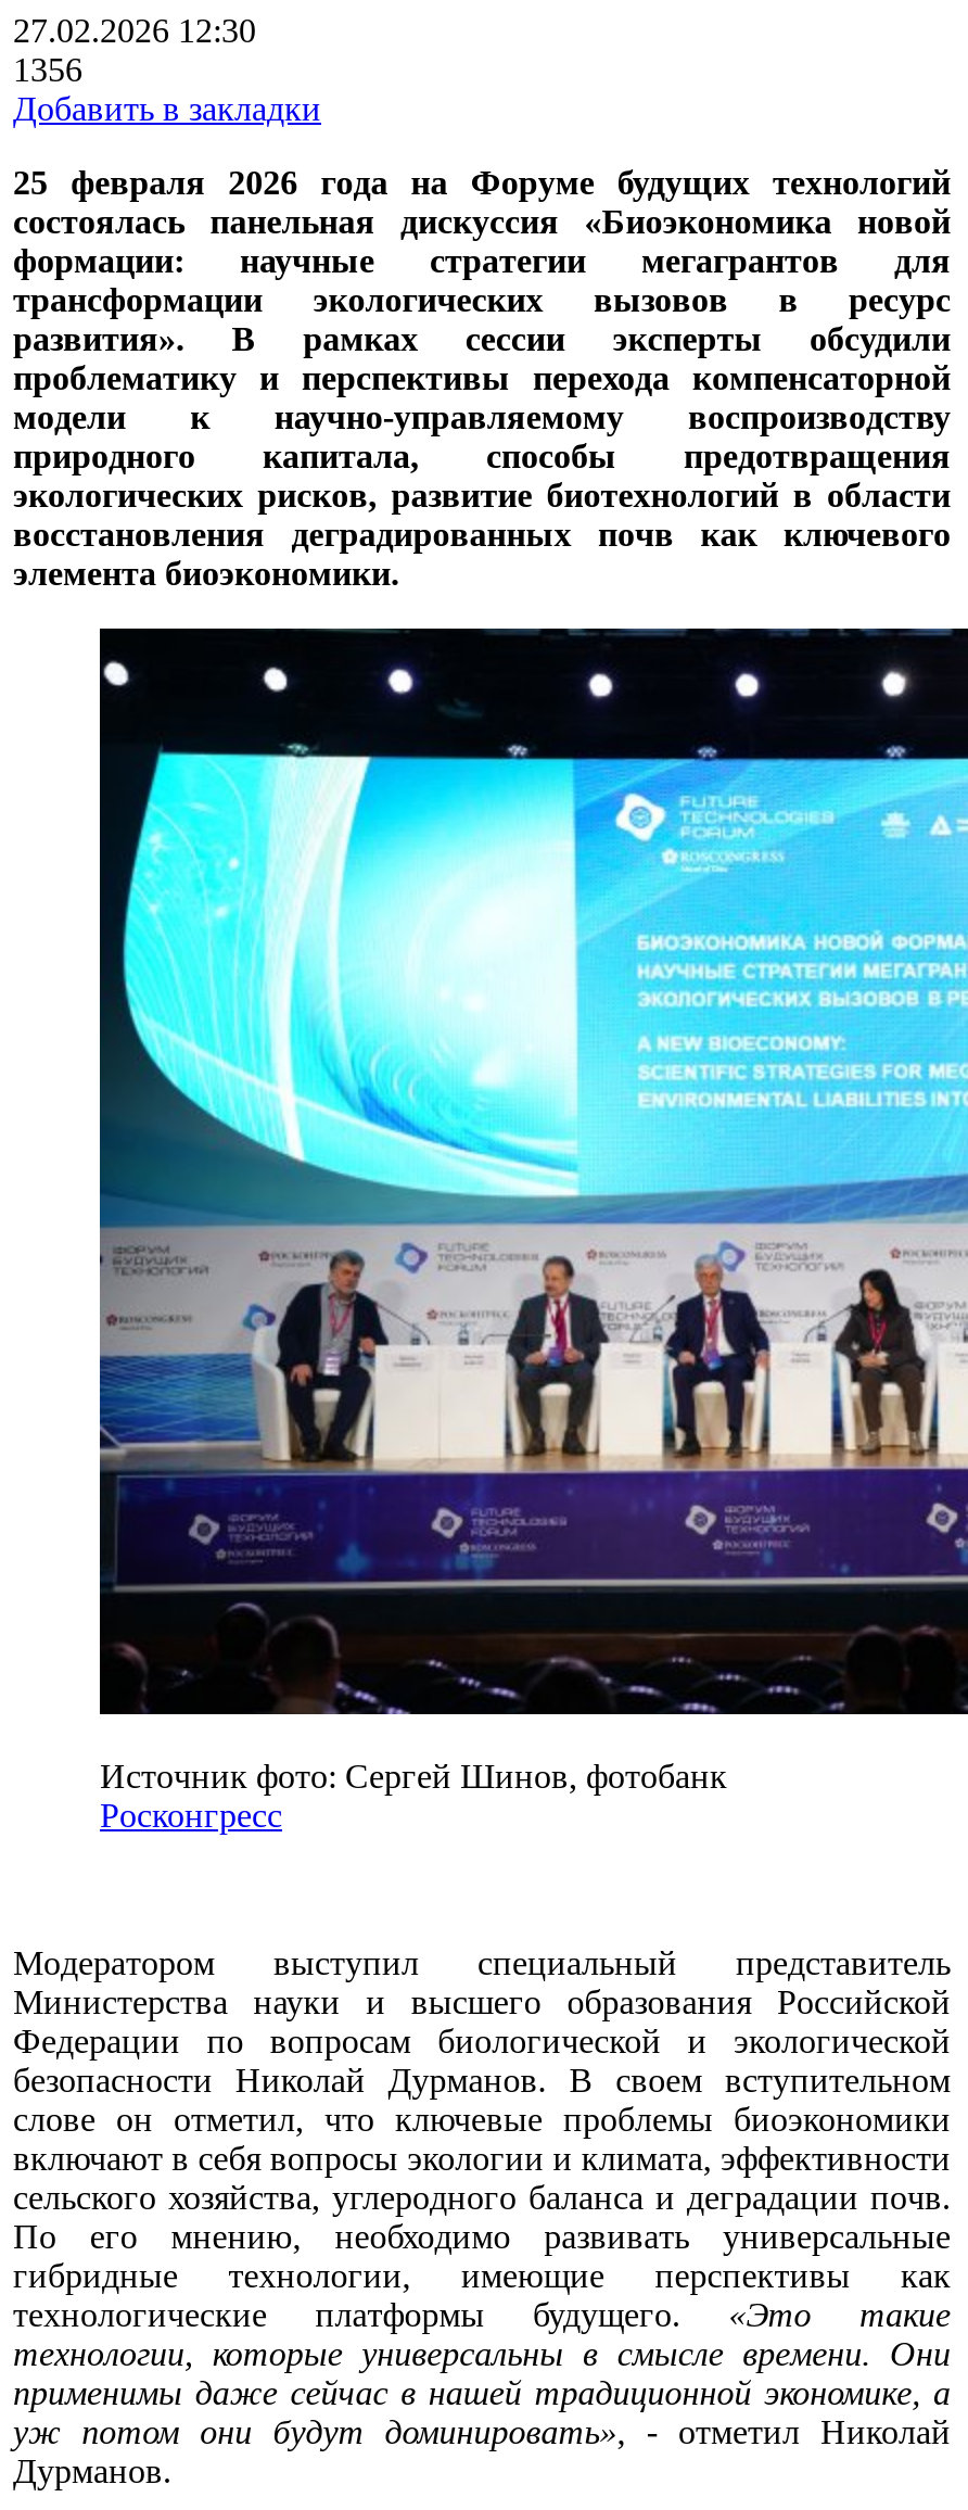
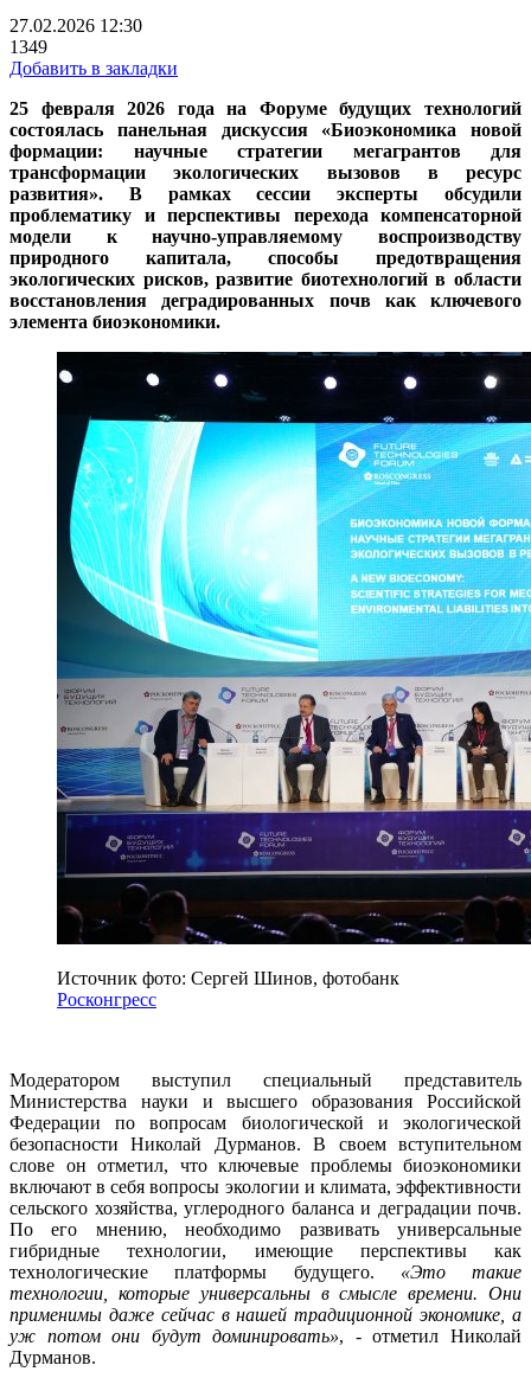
[13,52,82,89] 1356 -> [9,37,47,57] 1349

